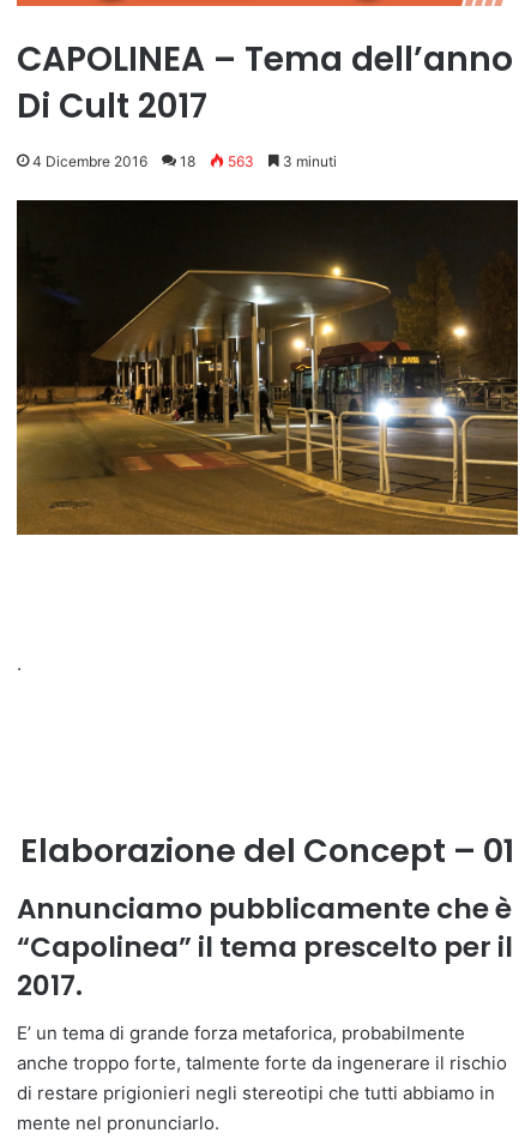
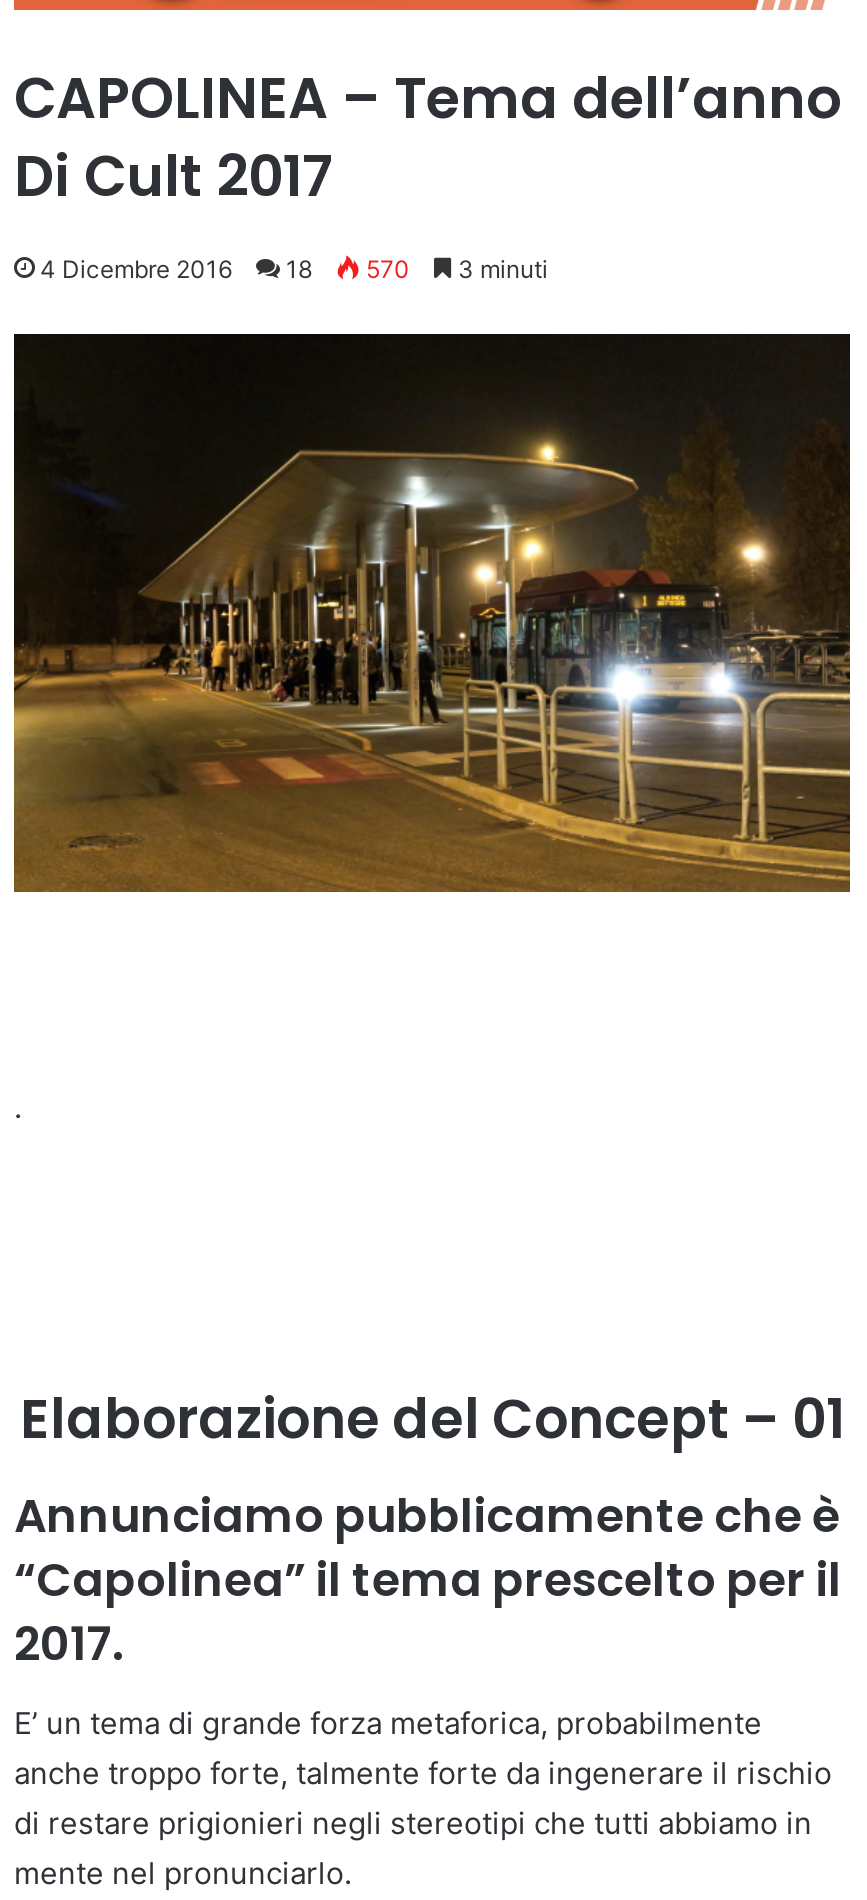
[32,153,337,171] 4 Dicembre 2016 18 563 3 minuti -> [40,255,548,285] 4 Dicembre 2016 18 570 3 minuti

